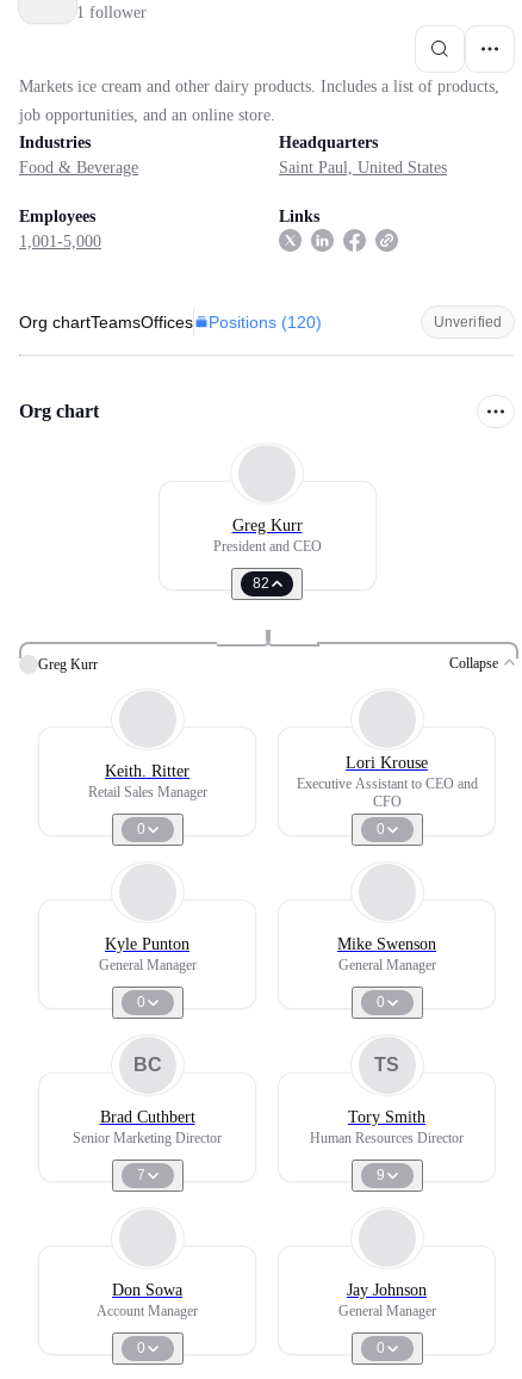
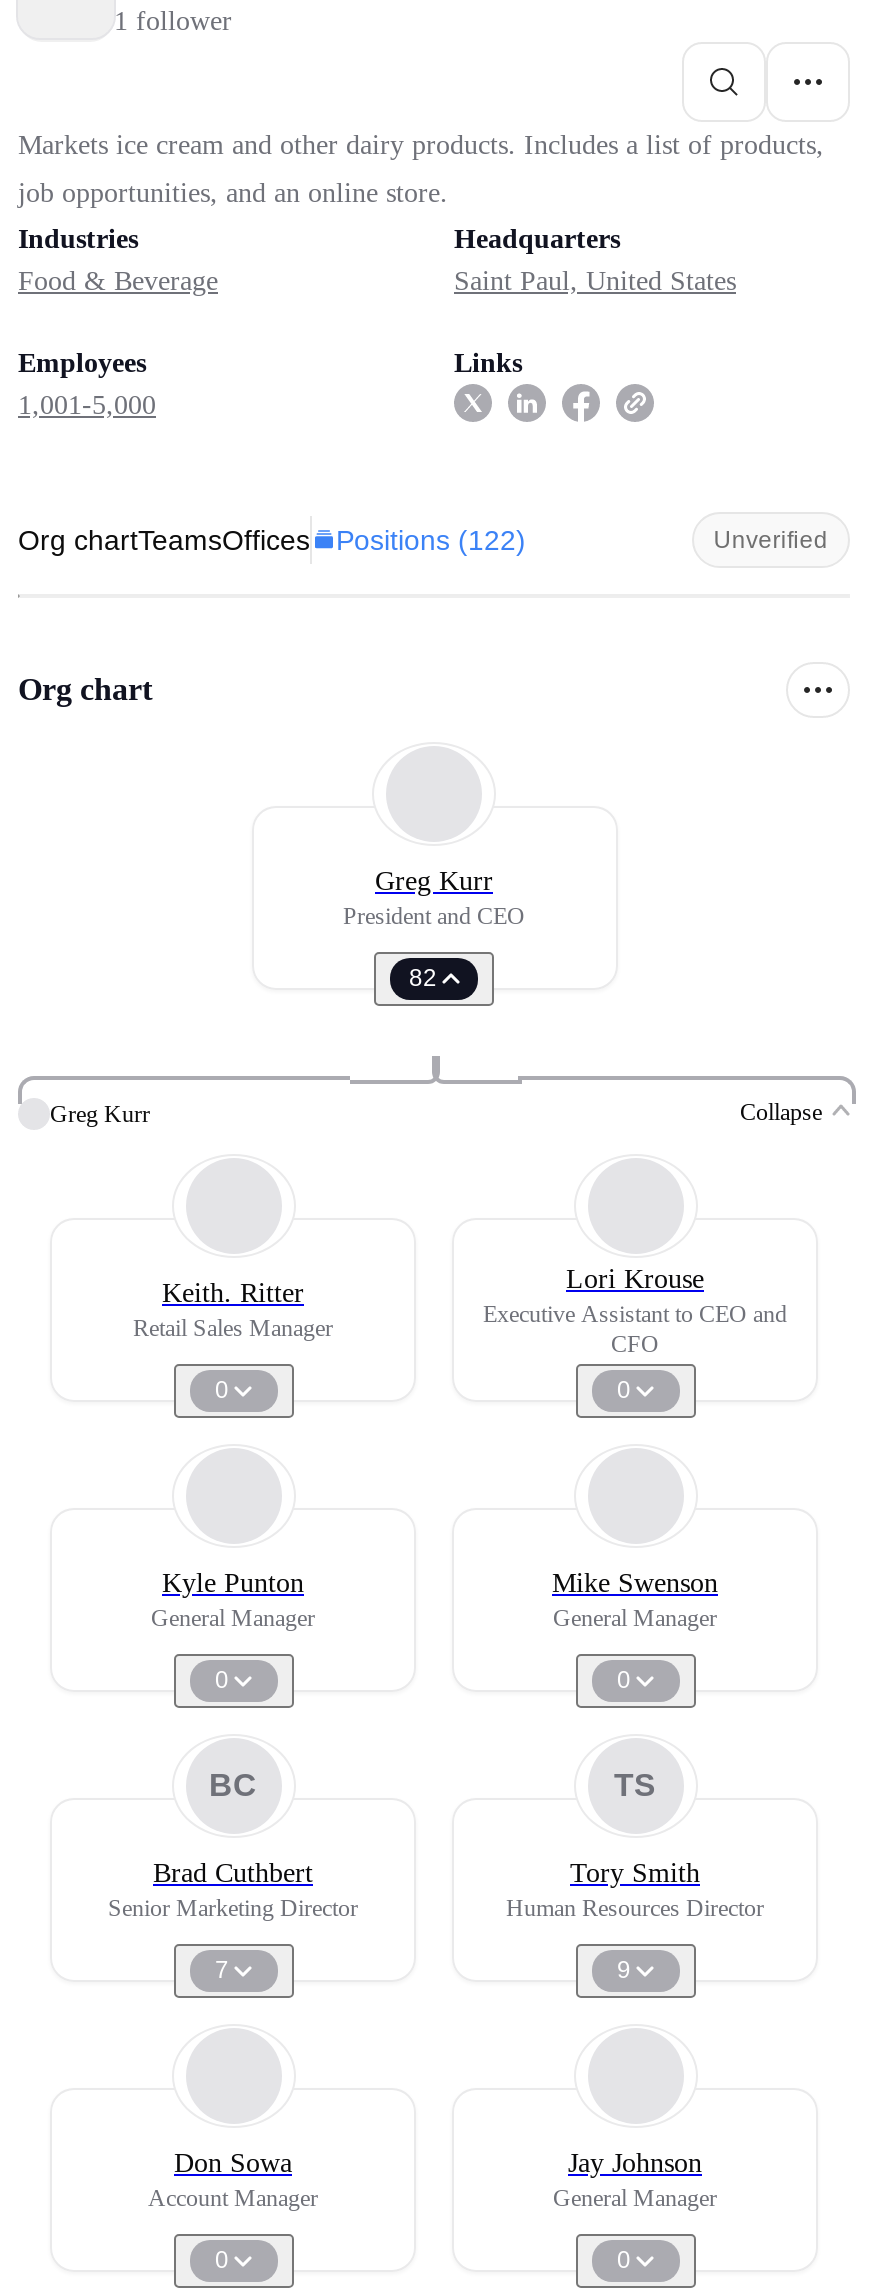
[19,312,322,332] Org chartTeamsOffices Positions (120) -> [18,524,526,556] Org chartTeamsOffices Positions (122)

